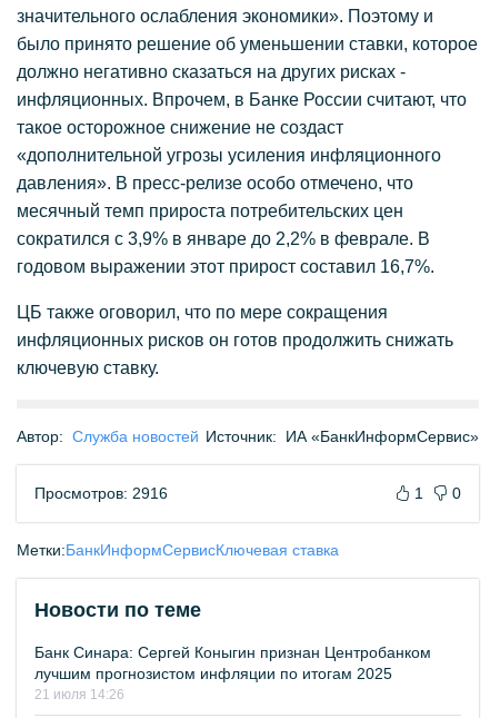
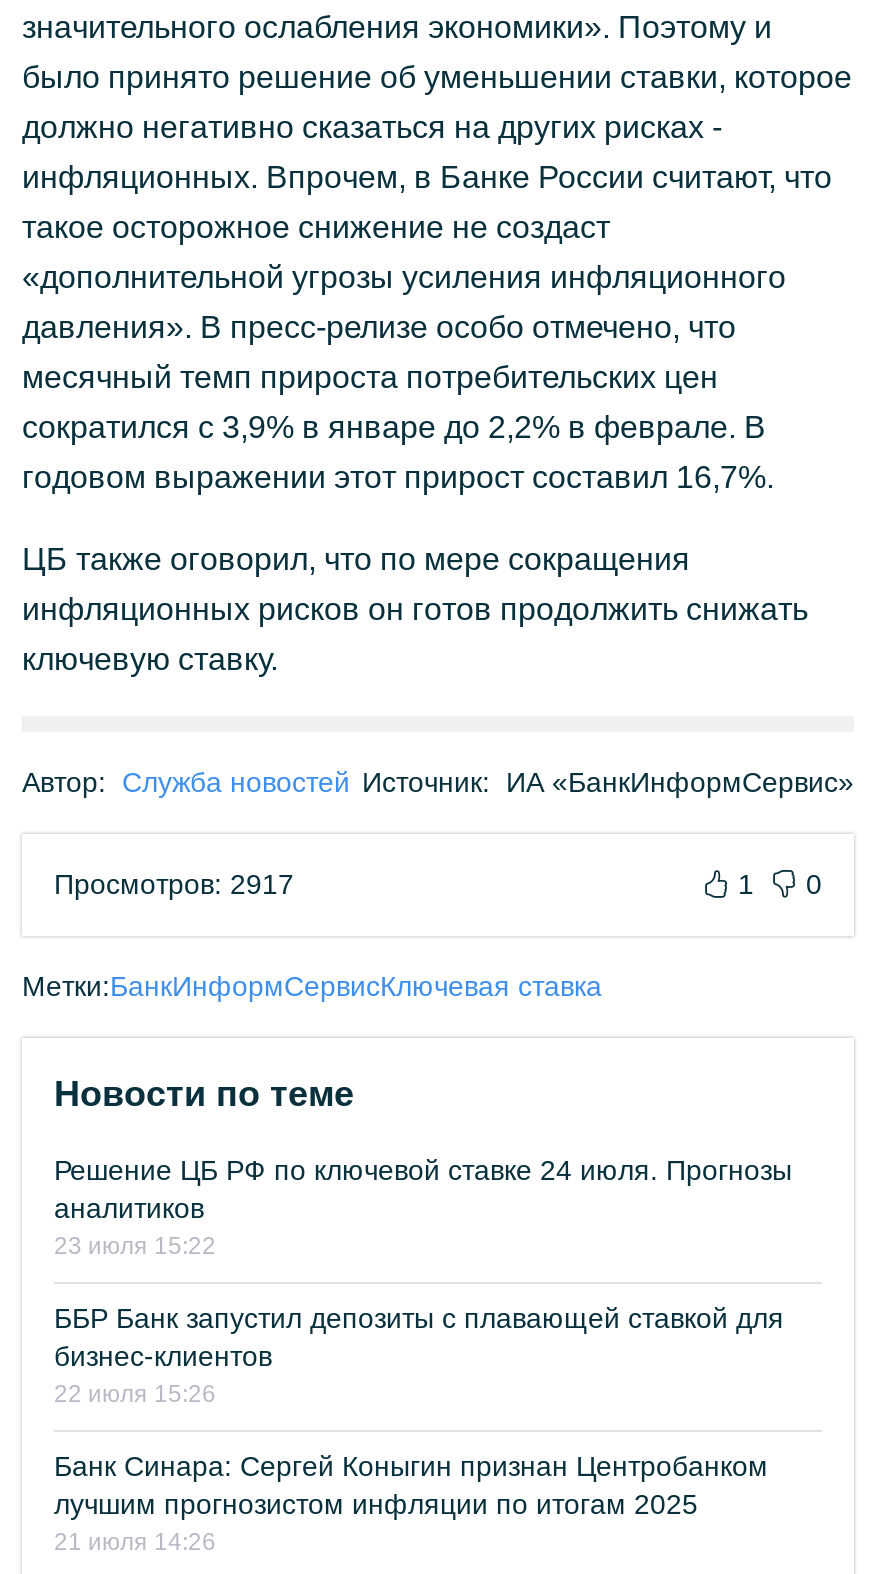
[34,484,168,502] Просмотров: 2916 -> [54,868,294,900] Просмотров: 2917
none -> [54,1154,792,1408] Решение ЦБ РФ по ключевой ставке 24 июля. Прогнозы | аналитиков | 23 июля 15:22 | ББР Банк запустил депозиты с плавающей ставкой для | бизнес-клиентов | 22 июля 15:26

